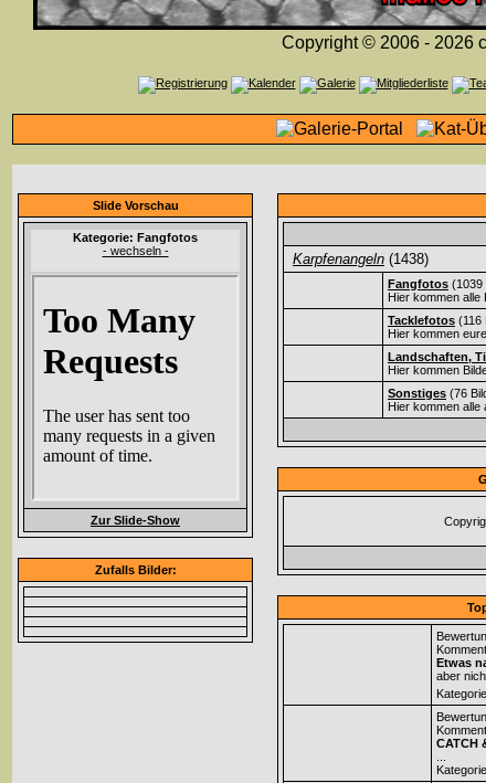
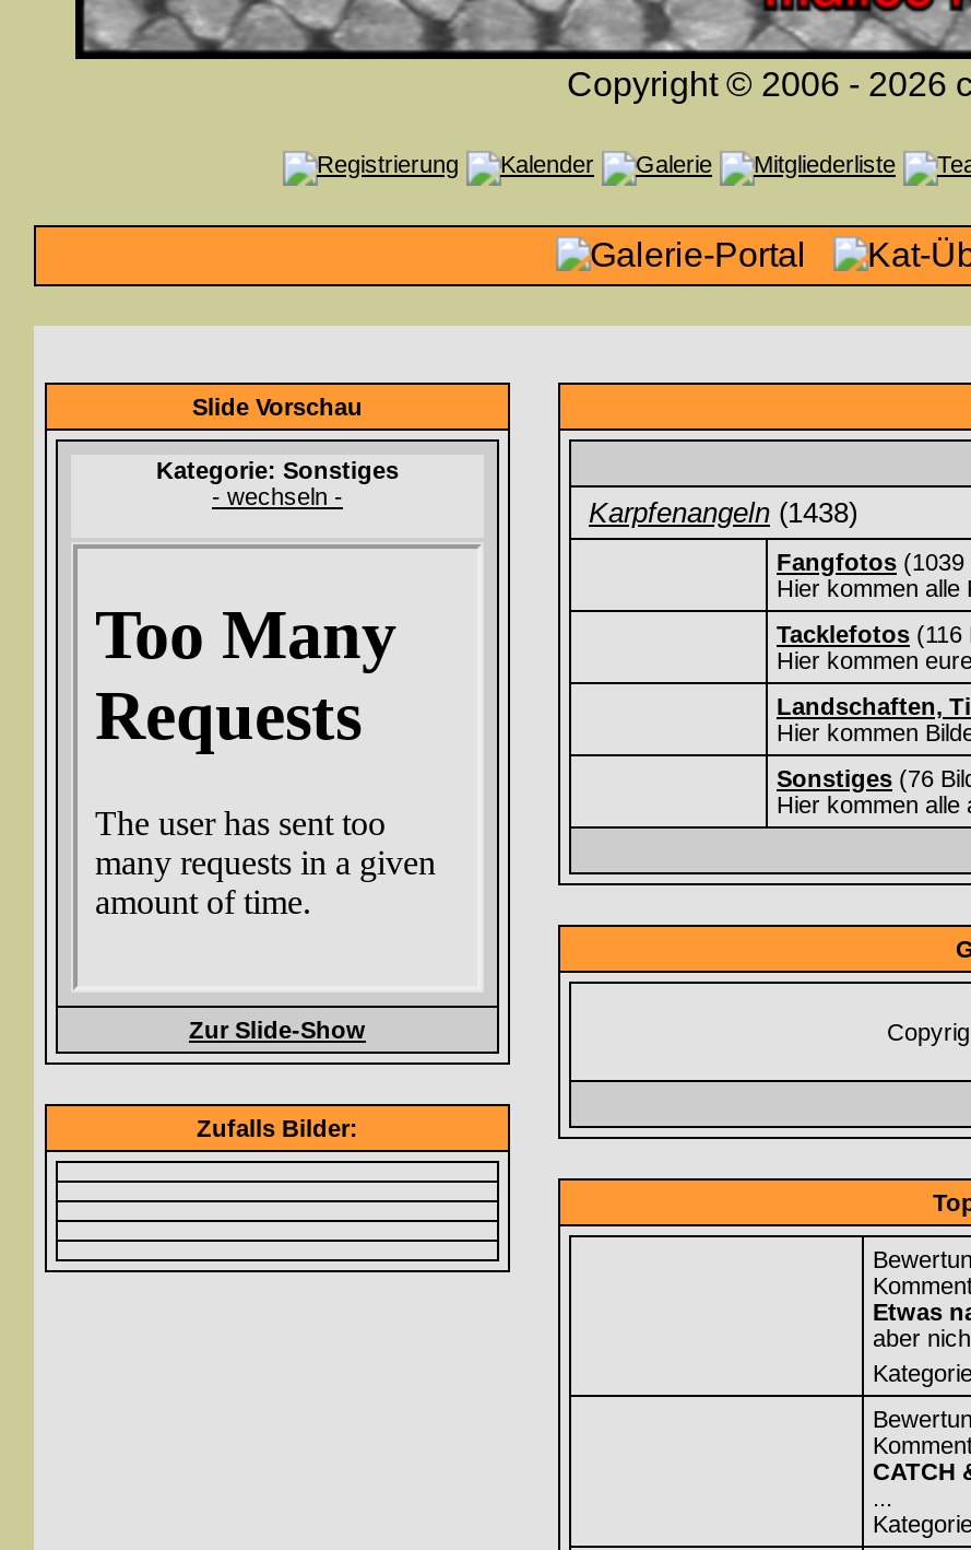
[73,231,198,244] Kategorie: Fangfotos -> [156,457,399,483] Kategorie: Sonstiges

